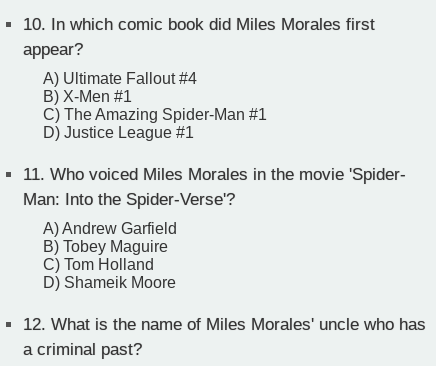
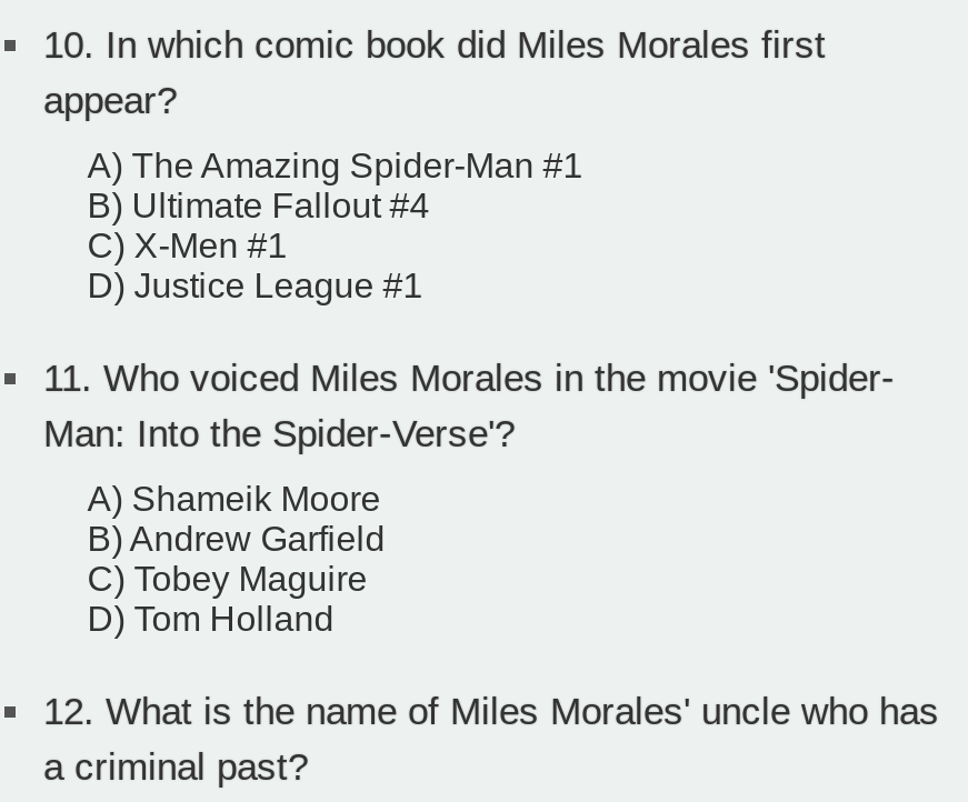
[43,70,267,123] A) Ultimate Fallout #4 | B) X-Men #1 | C) The Amazing Spider-Man #1 -> [87,147,583,264] A) The Amazing Spider-Man #1 | B) Ultimate Fallout #4 | C) X-Men #1
[43,220,177,237] A) Andrew Garfield -> [87,480,381,518] A) Shameik Moore
[43,238,168,255] B) Tobey Maguire -> [87,520,385,558] B) Andrew Garfield
[43,256,154,273] C) Tom Holland -> [87,560,367,598] C) Tobey Maguire
[43,274,176,291] D) Shameik Moore -> [87,600,334,638] D) Tom Holland

